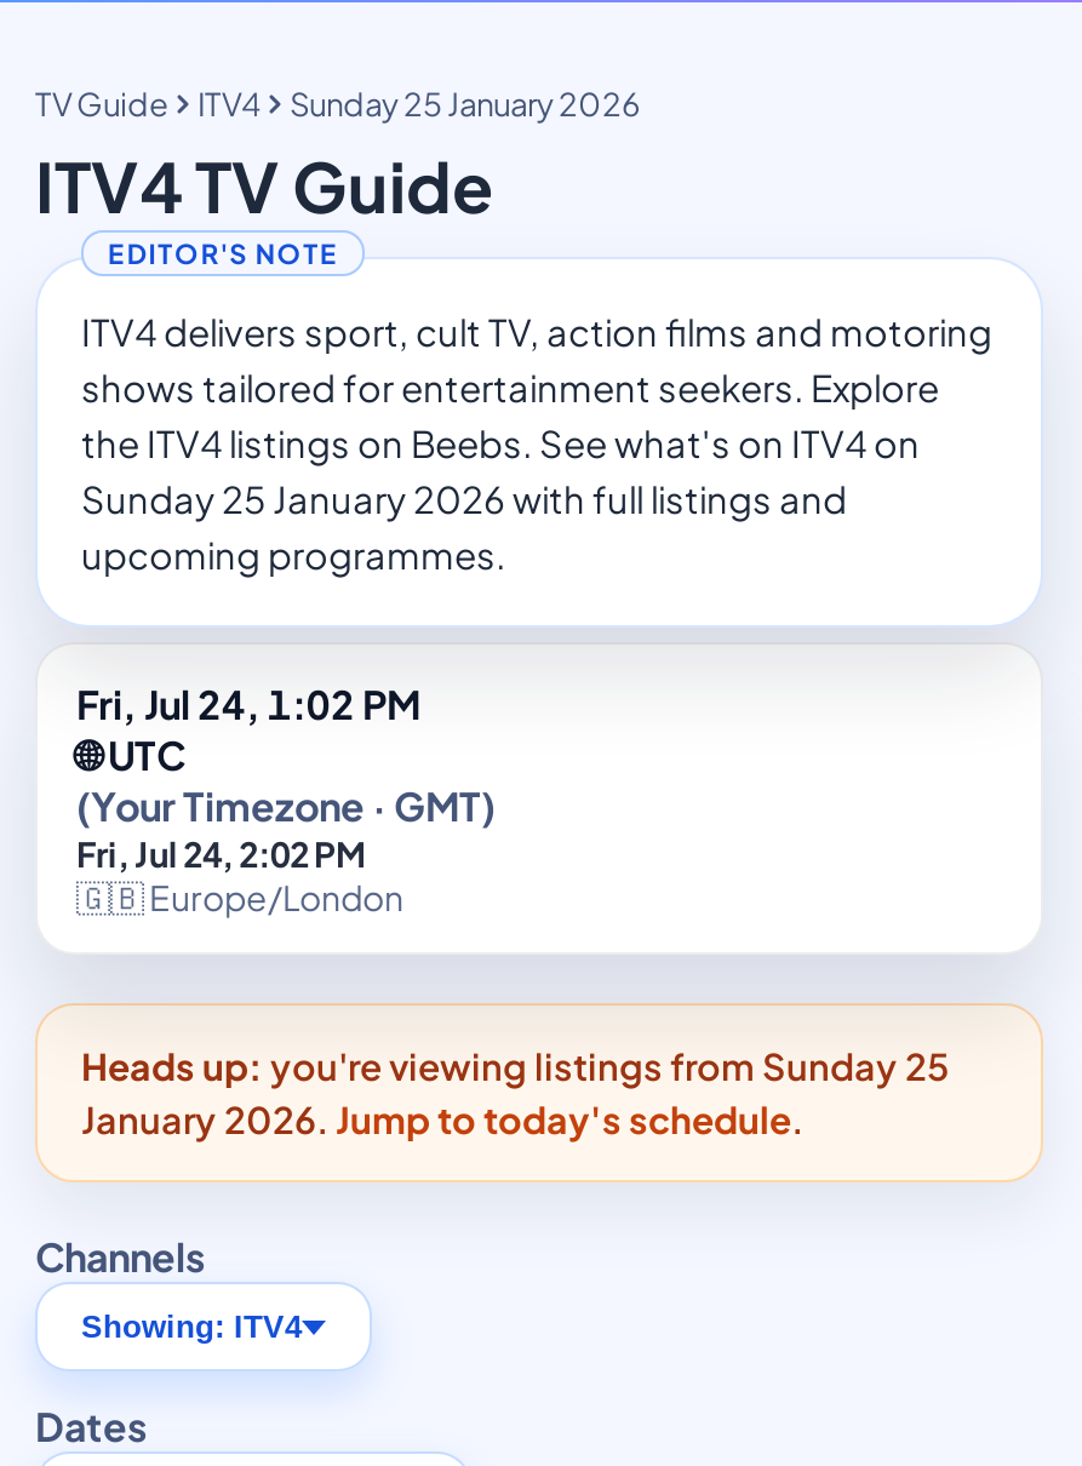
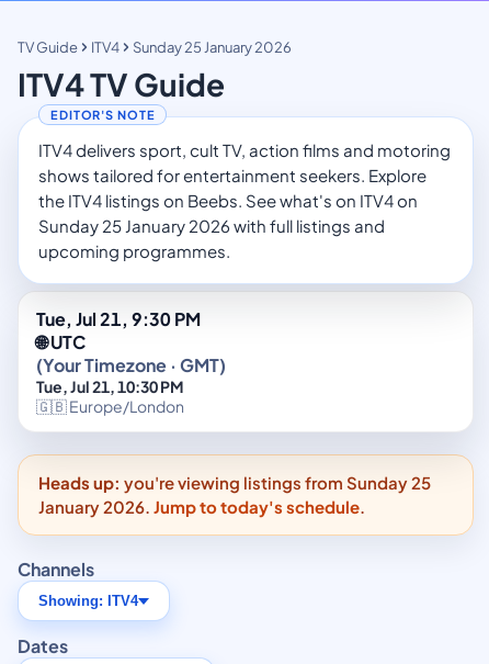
[76,678,420,729] Fri, Jul 24, 1:02 PM -> [36,307,201,330] Tue, Jul 21, 9:30 PM
[76,831,367,875] Fri, Jul 24, 2:02 PM -> [36,376,184,396] Tue, Jul 21, 10:30 PM

